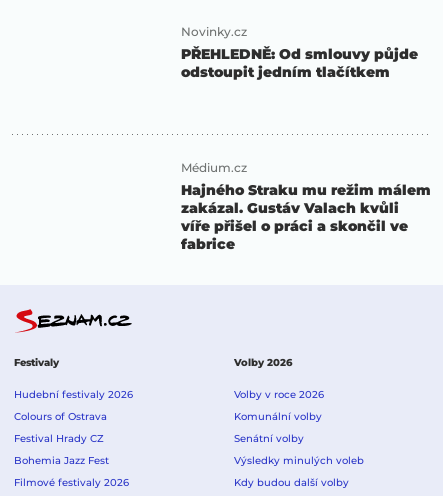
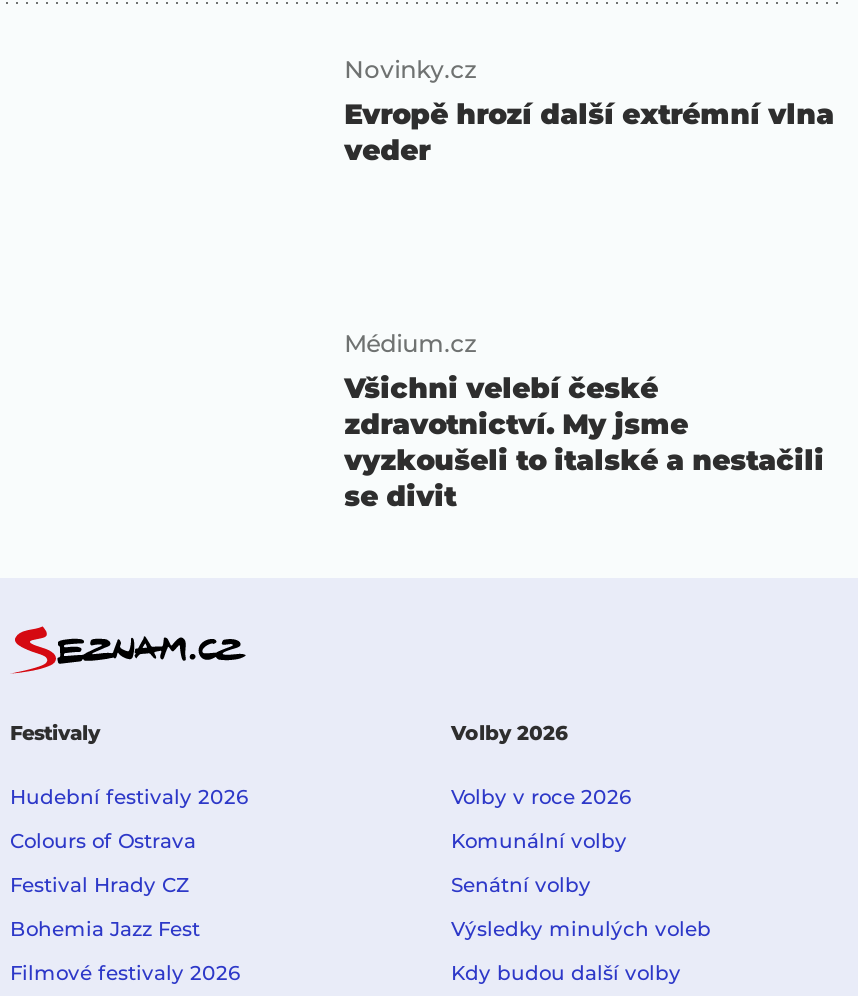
[181,45,418,81] PŘEHLEDNĚ: Od smlouvy půjde | odstoupit jedním tlačítkem -> [344,96,834,168] Evropě hrozí další extrémní vlna | veder
[181,181,431,253] Hajného Straku mu režim málem | zakázal. Gustáv Valach kvůli | víře přišel o práci a skončil ve | fabrice -> [344,369,824,513] Všichni velebí české | zdravotnictví. My jsme | vyzkoušeli to italské a nestačili | se divit

